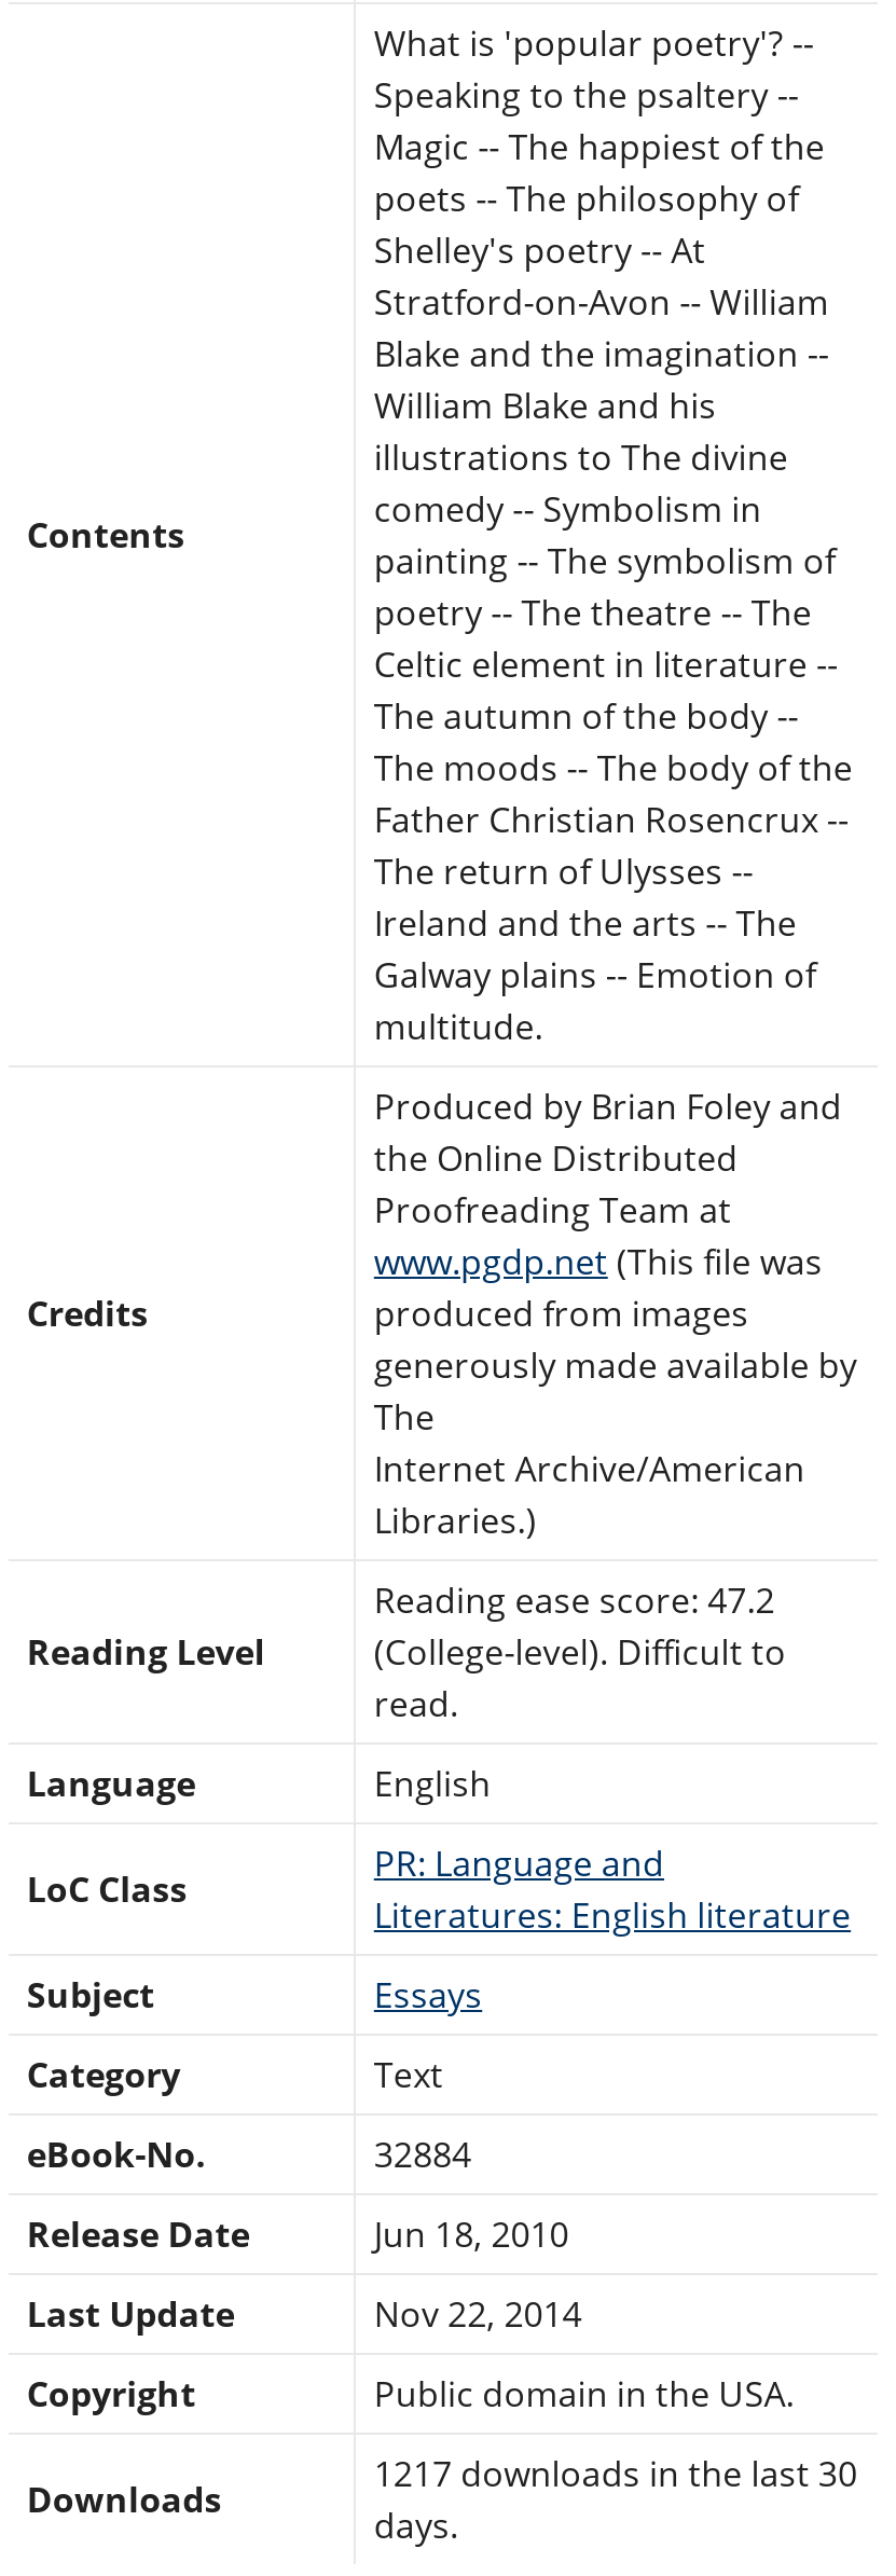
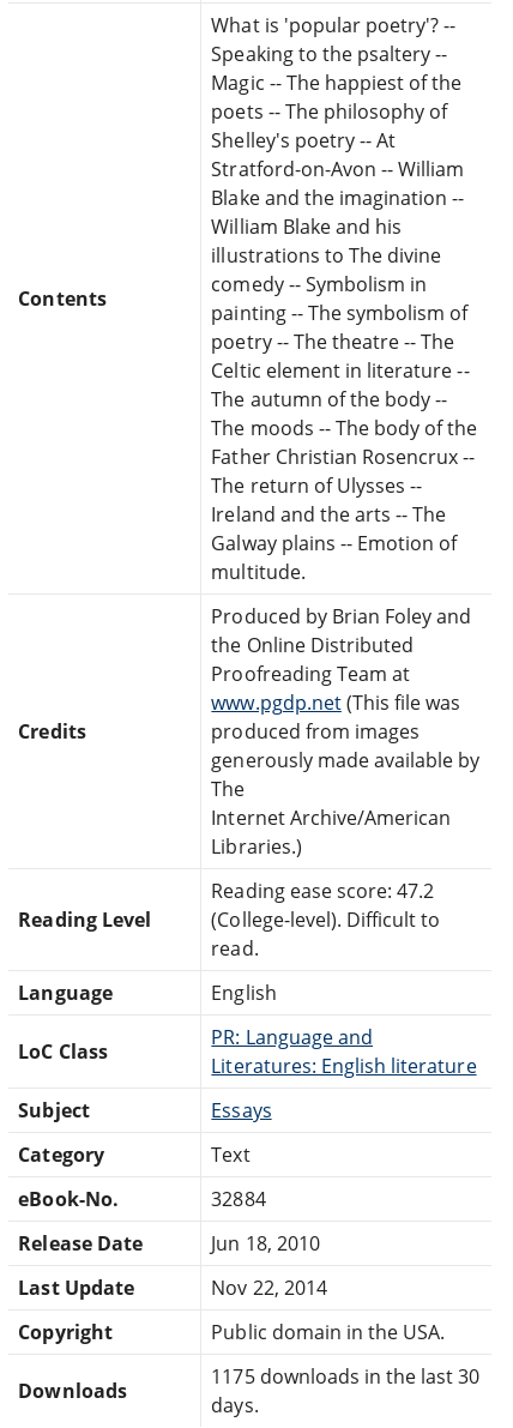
[374,2449,857,2496] 1217 downloads in the last 30 -> [211,1363,480,1389] 1175 downloads in the last 30

